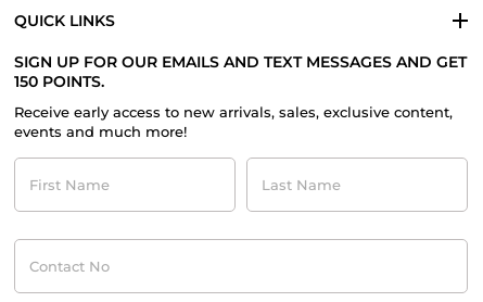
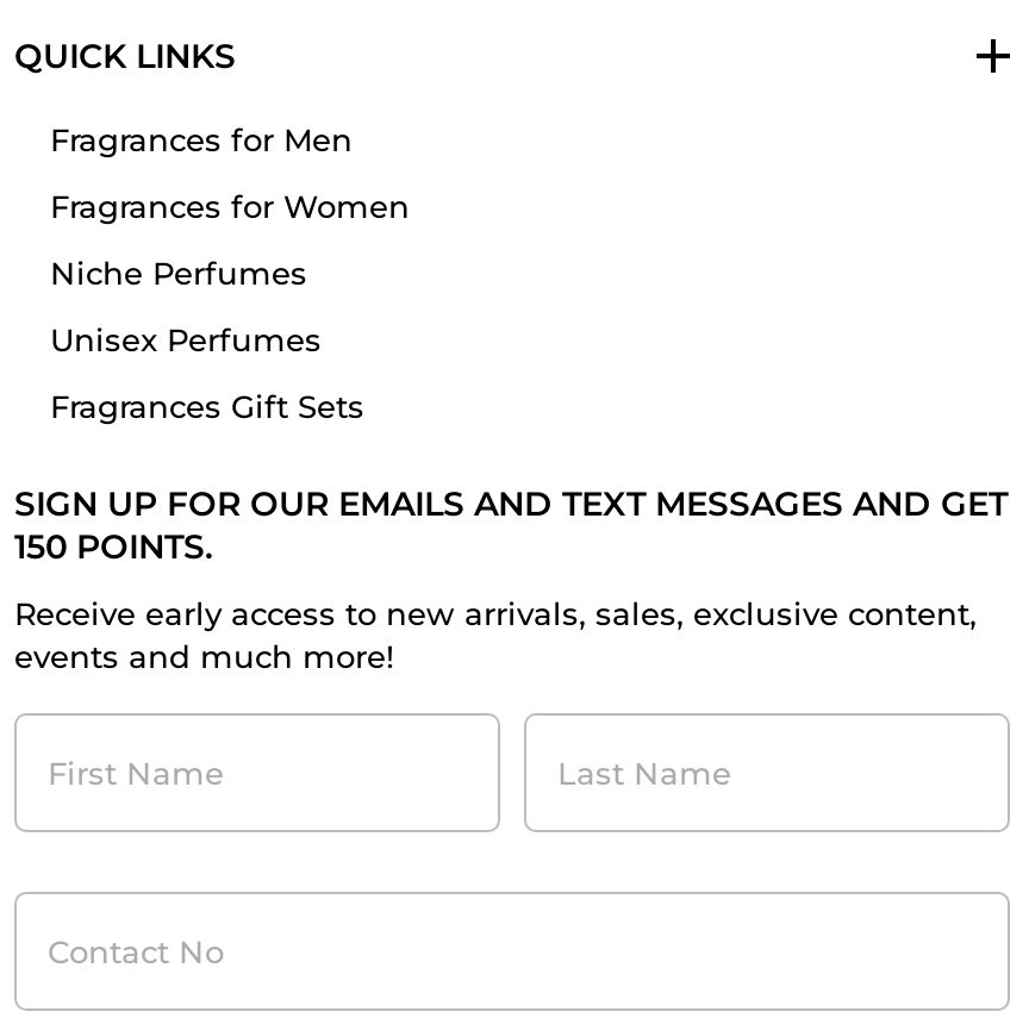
none -> [50,119,410,424] Fragrances for Men | Fragrances for Women | Niche Perfumes | Unisex Perfumes | Fragrances Gift Sets

